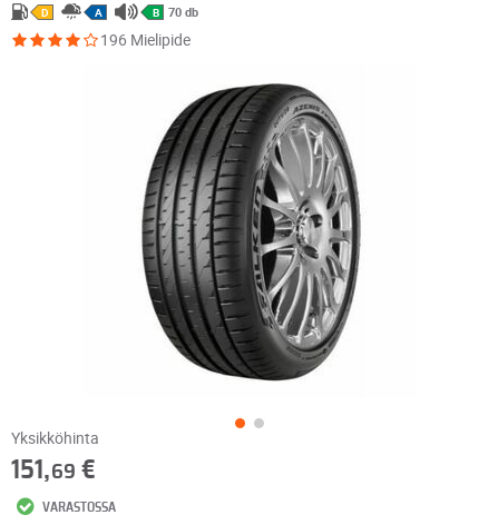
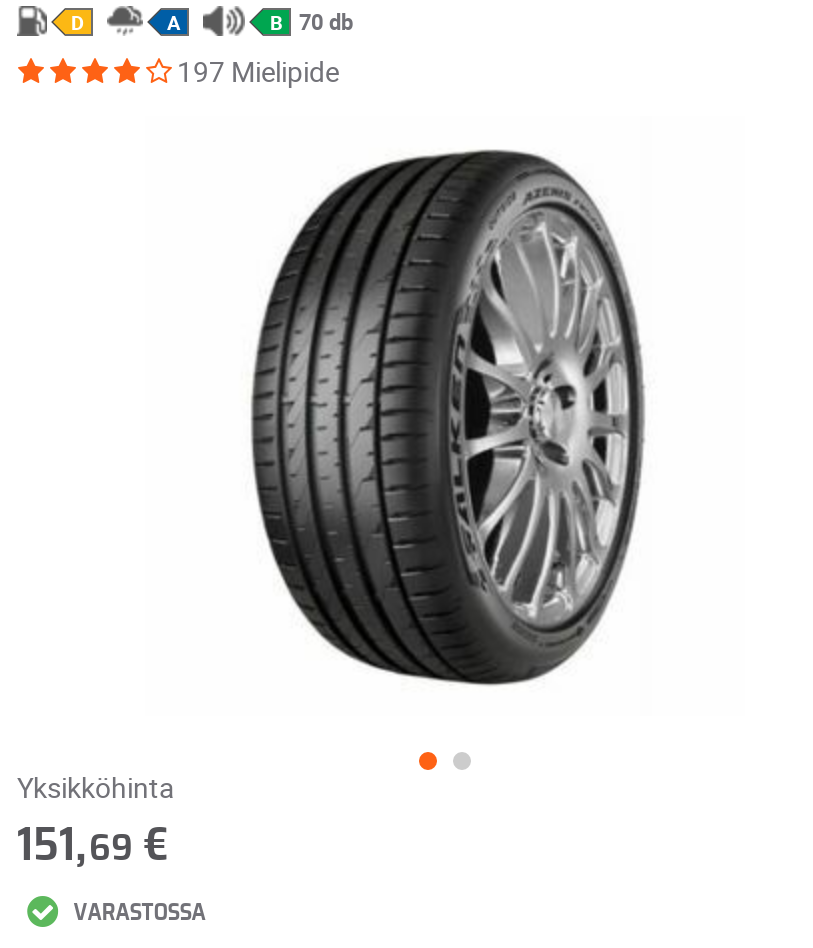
[100,29,191,50] 196 Mielipide -> [177,53,339,91] 197 Mielipide

